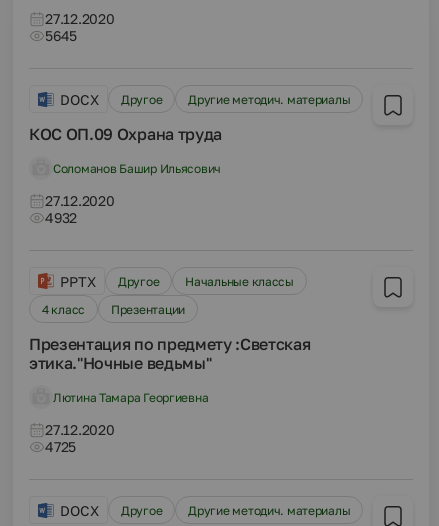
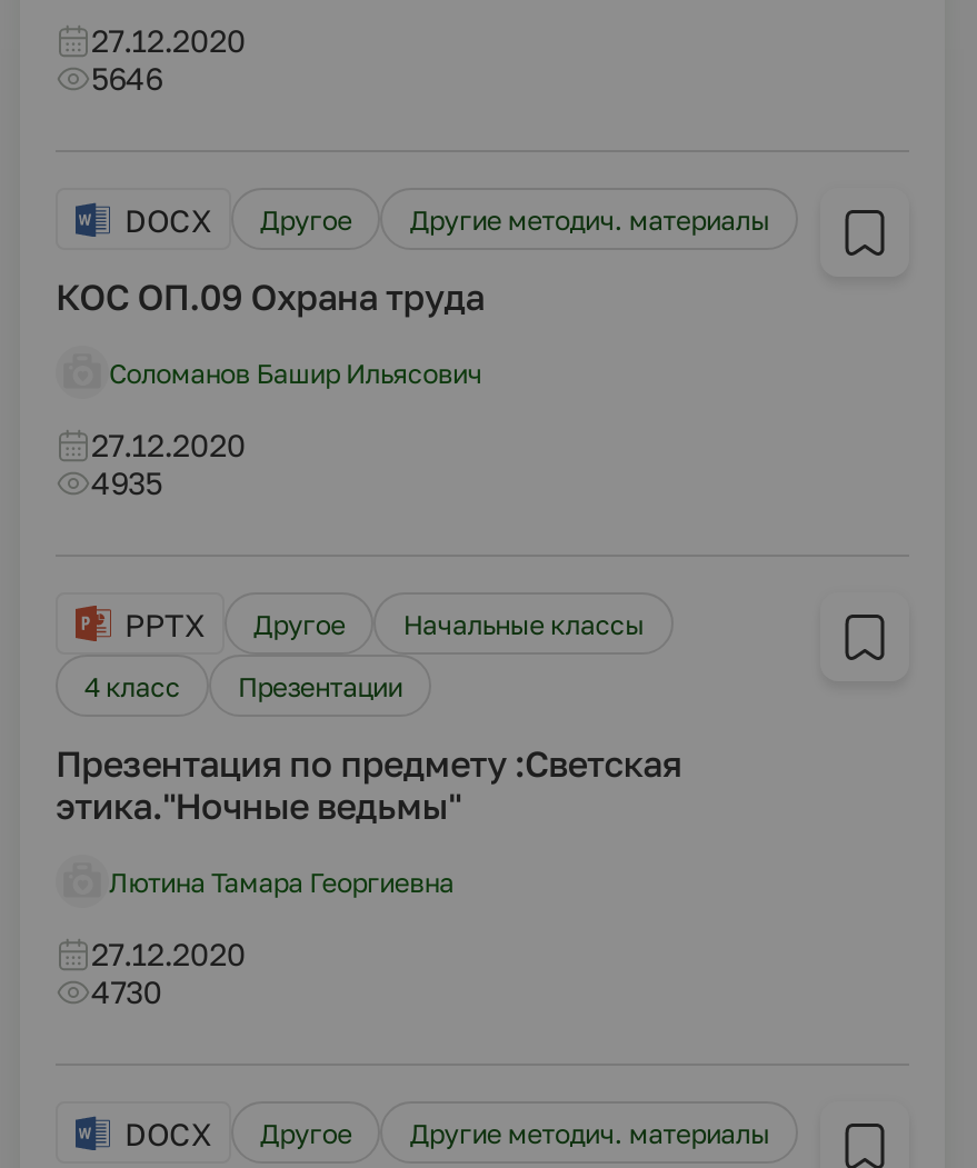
[45,27,77,44] 5645 -> [91,59,162,97] 5646
[45,209,77,226] 4932 -> [91,463,162,501] 4935
[45,438,76,455] 4725 -> [91,972,162,1010] 4730

